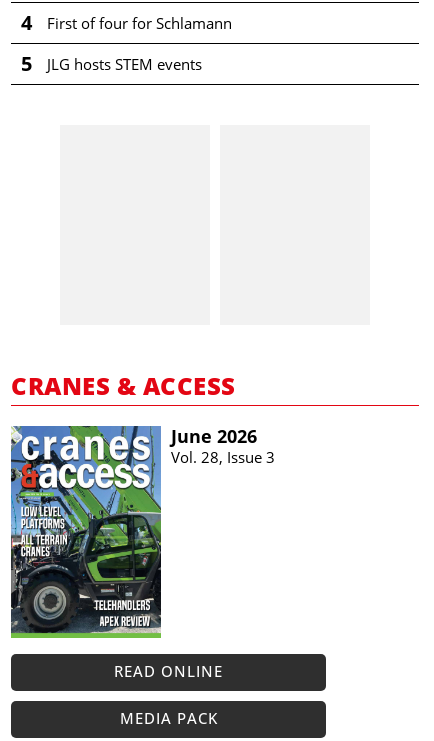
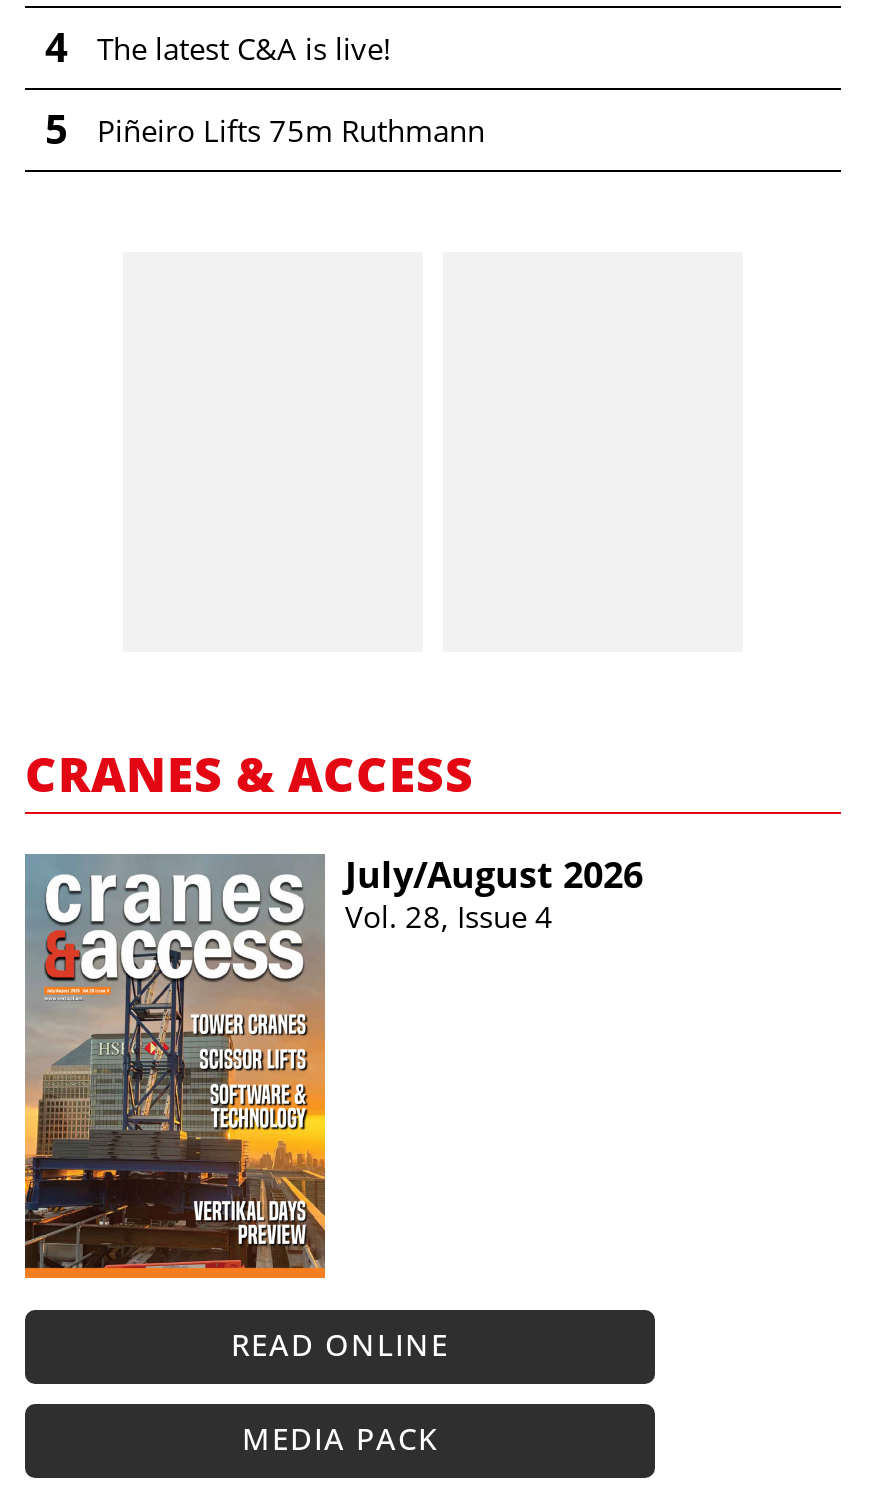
[47,13,232,33] First of four for Schlamann -> [97,28,391,68] The latest C&A is live!
[47,54,202,74] JLG hosts STEM events -> [97,110,485,150] Piñeiro Lifts 75m Ruthmann
[10,424,275,639] [image] | June 2026 | Vol. 28, Issue 3 -> [23,850,643,1280] [image] | July/August 2026 | Vol. 28, Issue 4

